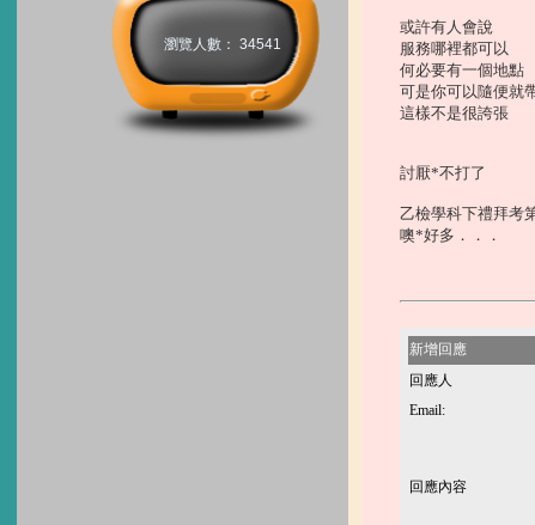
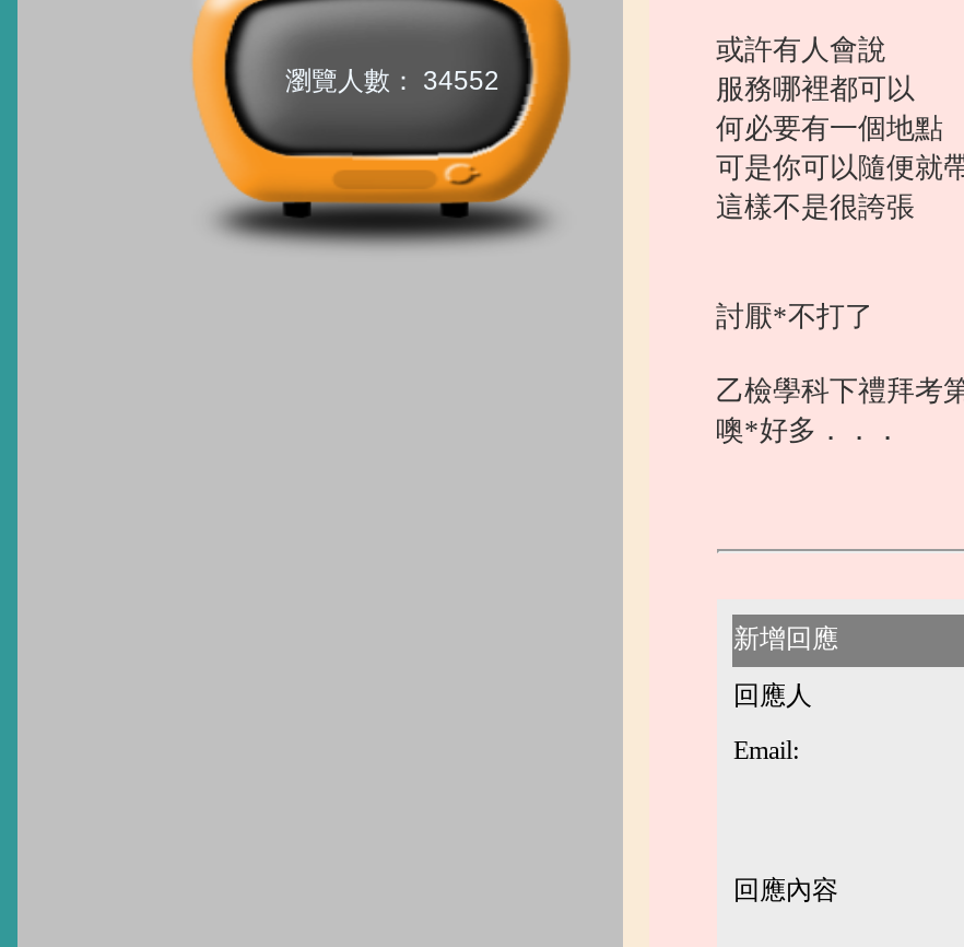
[163,36,281,53] 瀏覽人數： 34541 -> [285,66,499,96] 瀏覽人數： 34552

